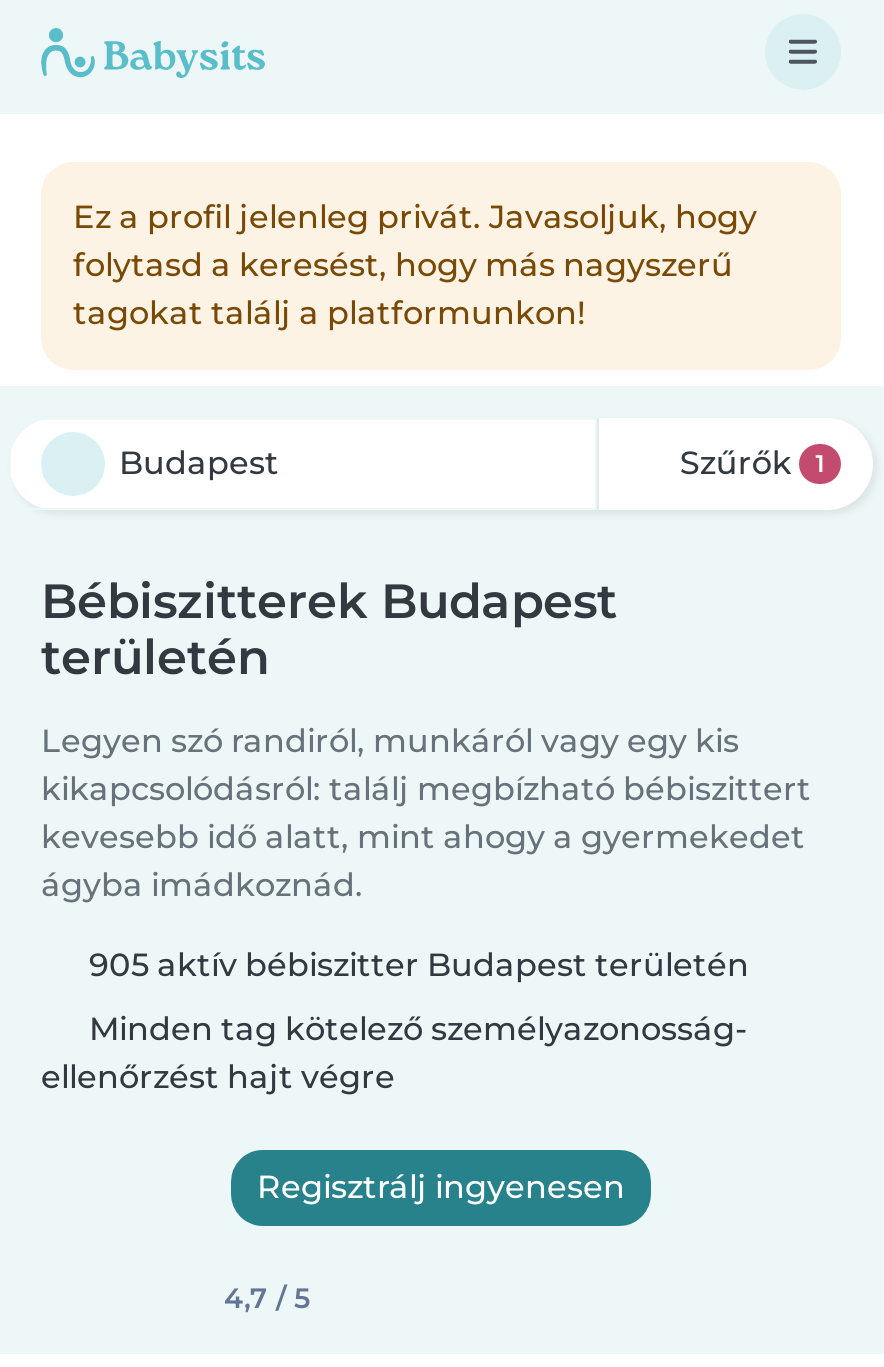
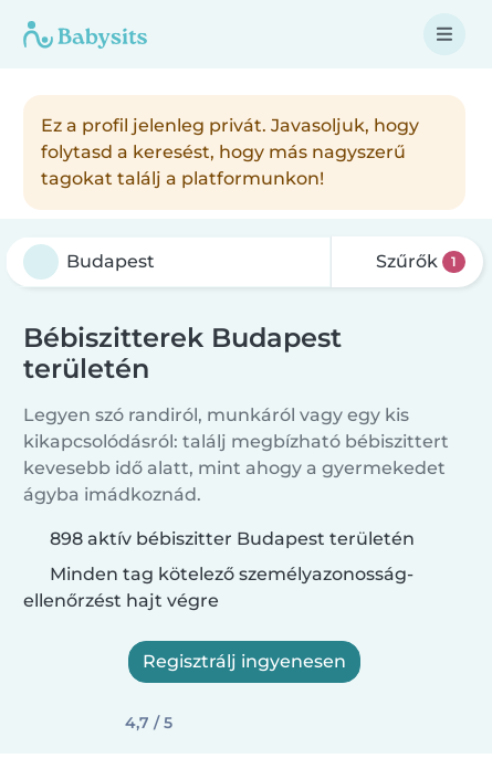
[89,946,749,984] 905 aktív bébiszitter Budapest területén -> [50,528,415,549] 898 aktív bébiszitter Budapest területén

